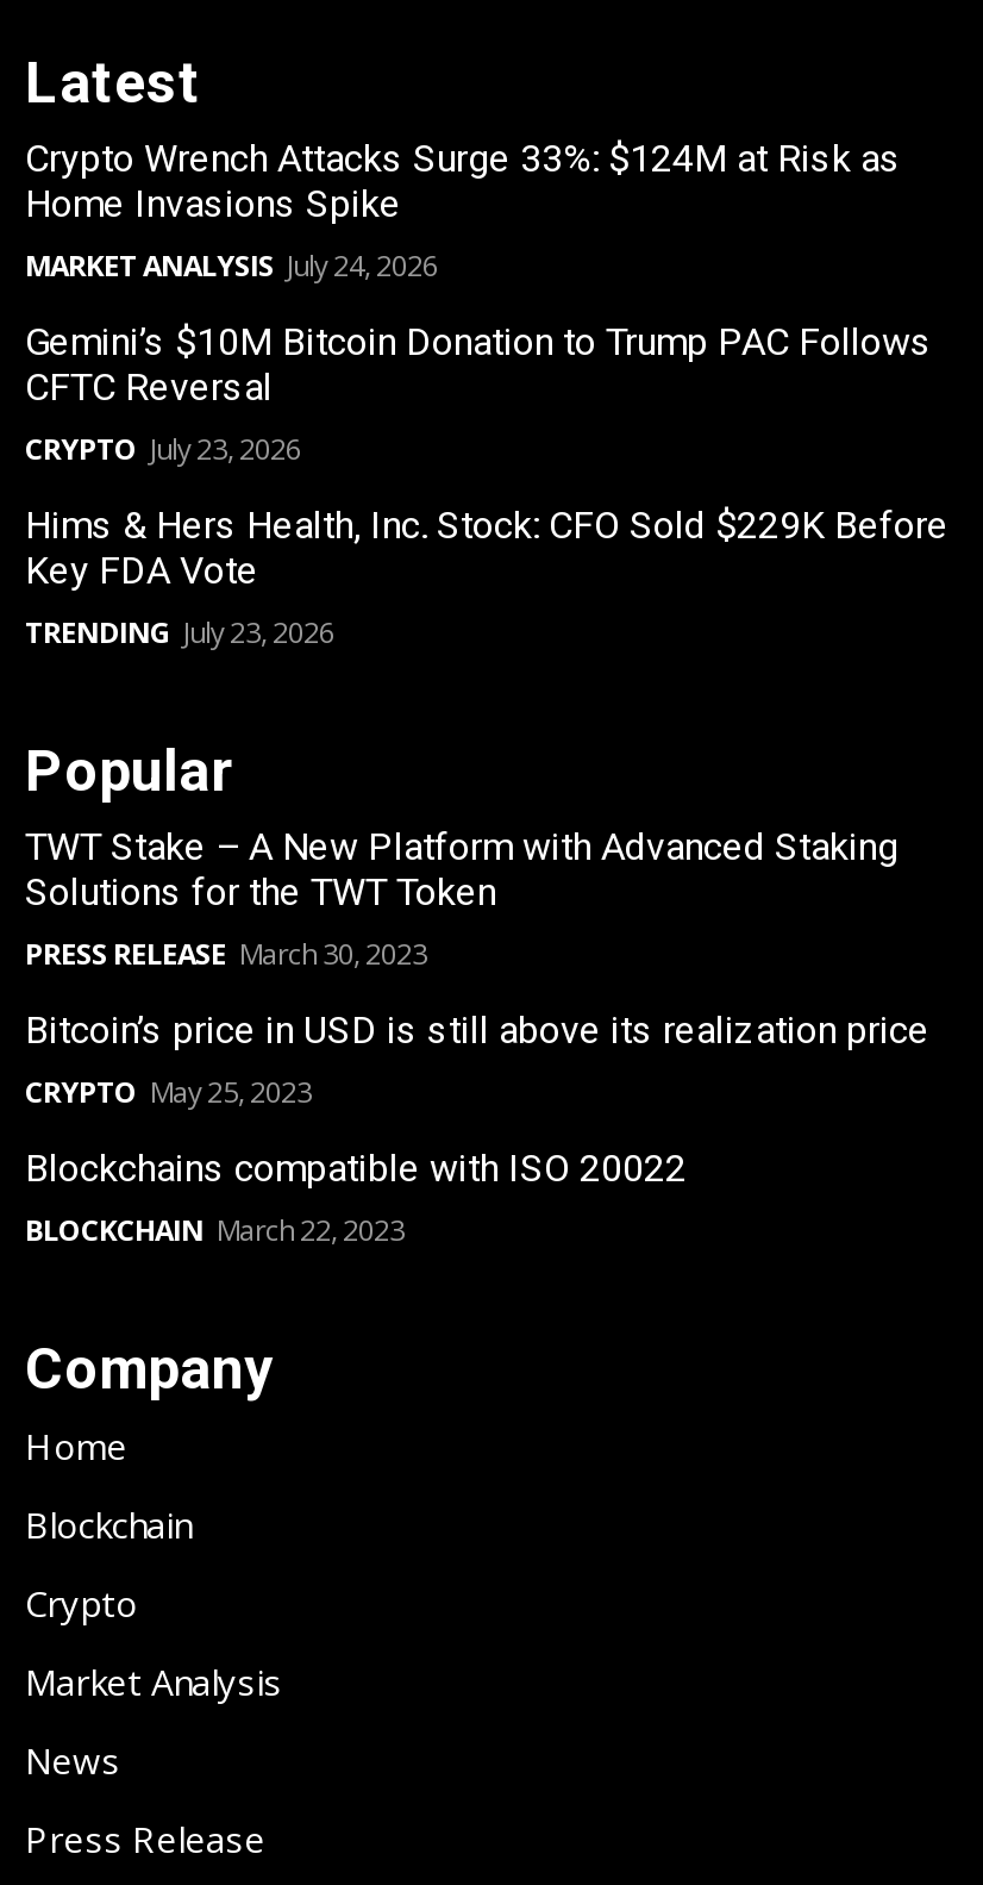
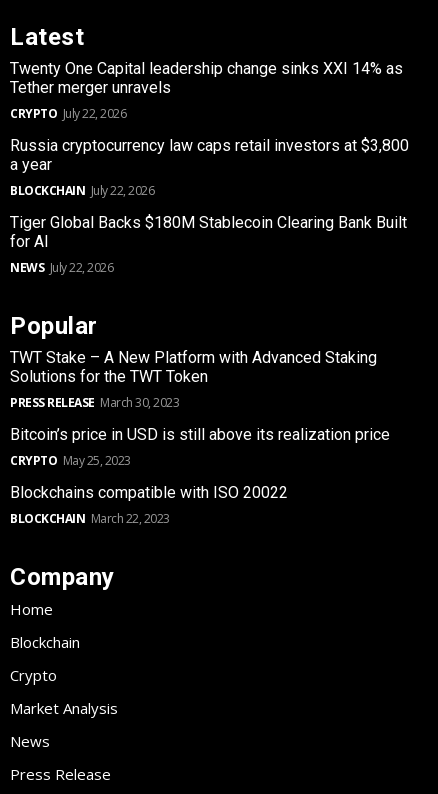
[25,136,901,286] Crypto Wrench Attacks Surge 33%: $124M at Risk as | Home Invasions Spike | MARKET ANALYSIS July 24, 2026 -> [10,59,403,122] Twenty One Capital leadership change sinks XXI 14% as | Tether merger unravels | CRYPTO July 22, 2026
[25,319,932,469] Gemini’s $10M Bitcoin Donation to Trump PAC Follows | CFTC Reversal | CRYPTO July 23, 2026 -> [10,136,409,199] Russia cryptocurrency law caps retail investors at $3,800 | a year | BLOCKCHAIN July 22, 2026
[25,502,948,652] Hims & Hers Health, Inc. Stock: CFO Sold $229K Before | Key FDA Vote | TRENDING July 23, 2026 -> [10,213,407,276] Tiger Global Backs $180M Stablecoin Clearing Bank Built | for AI | NEWS July 22, 2026

